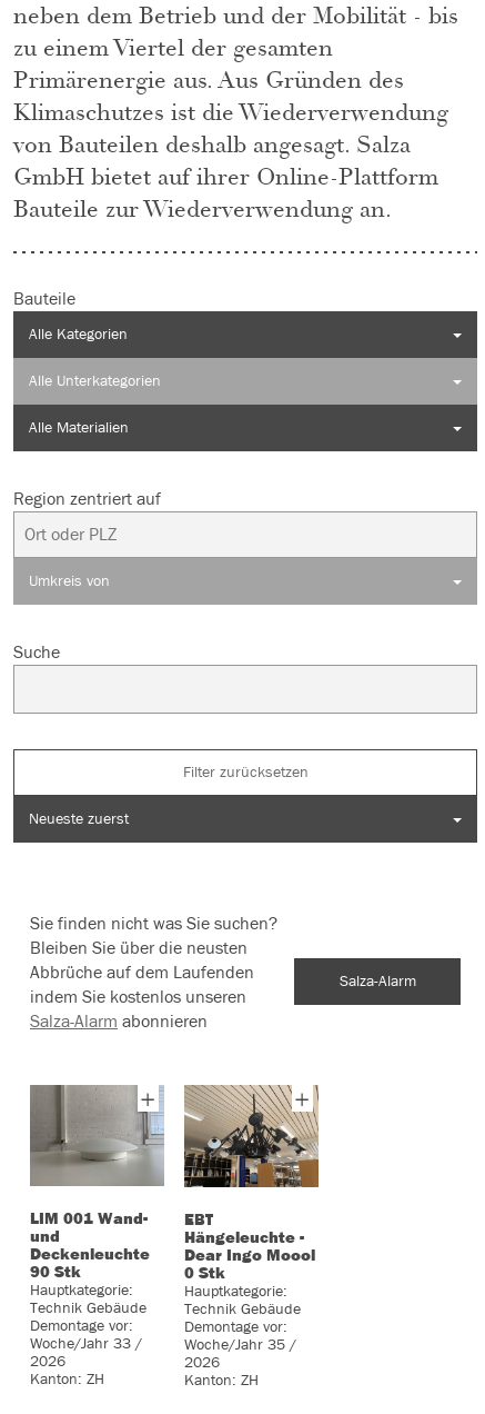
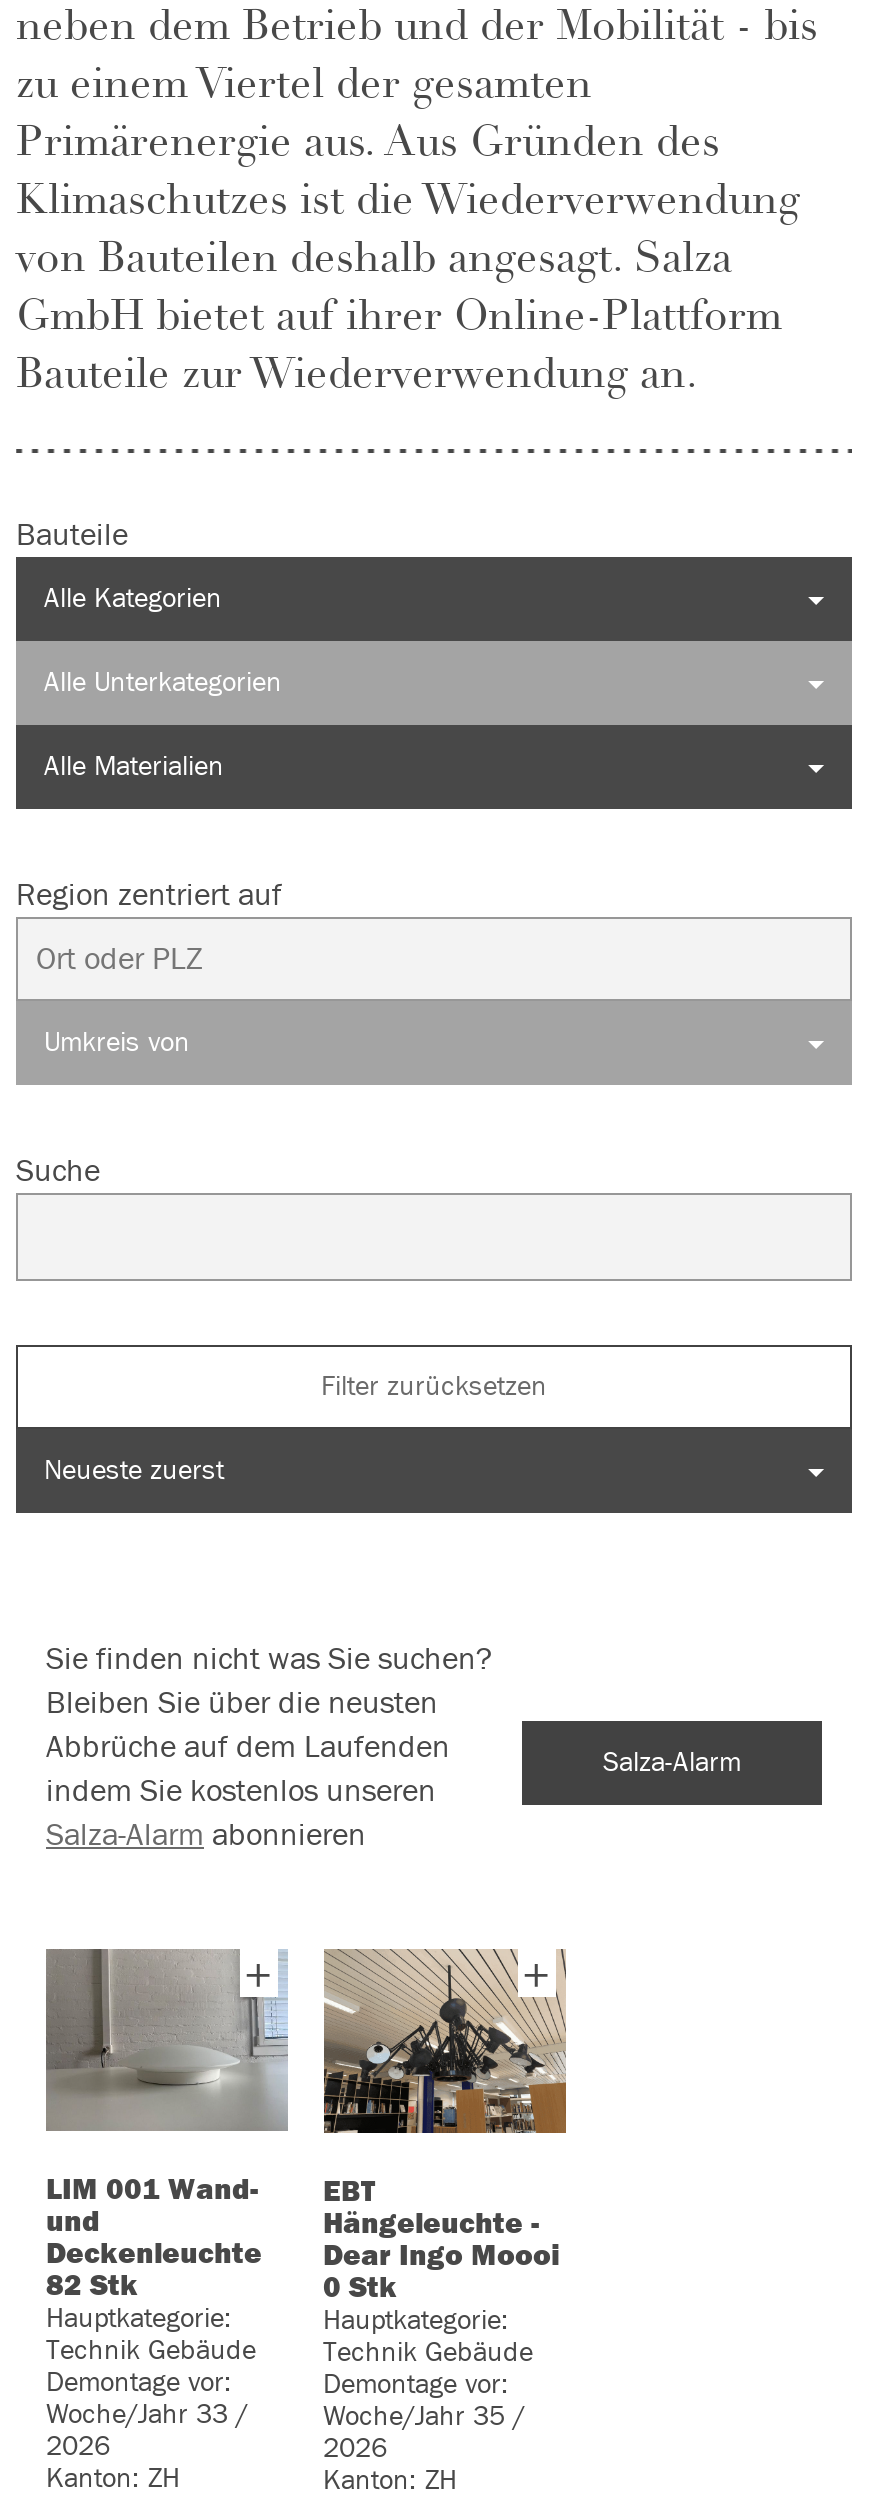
[30,1264,81,1281] 90 Stk -> [46,2272,138,2302] 82 Stk

